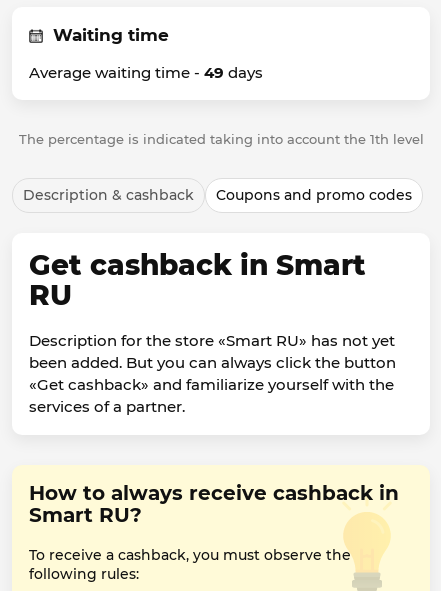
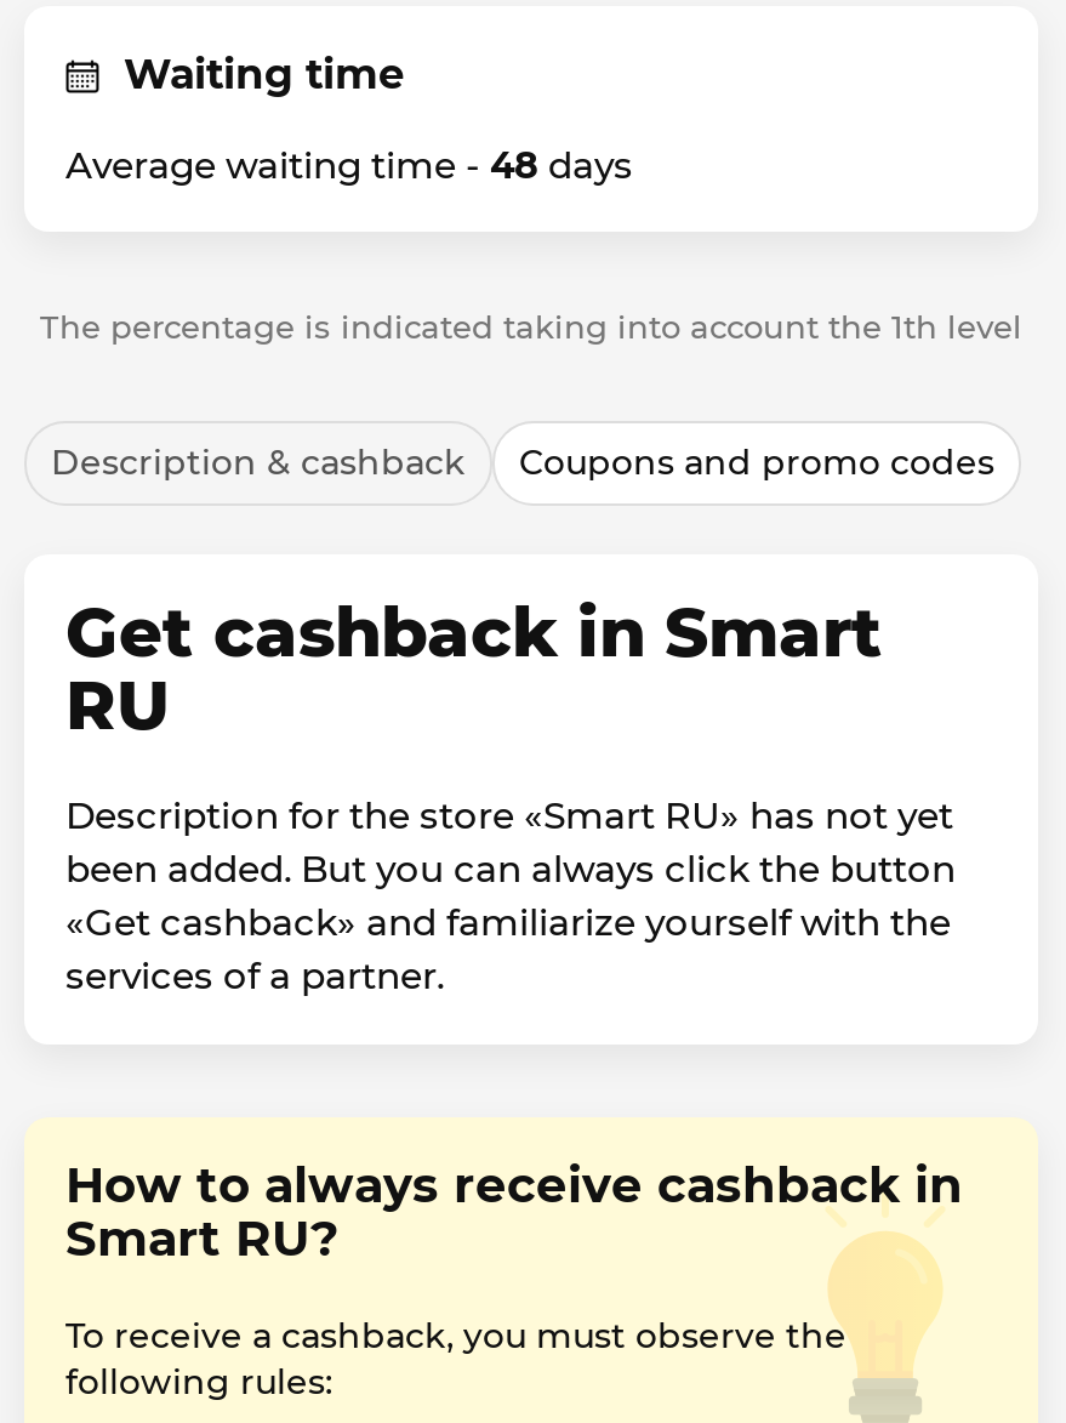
[29,63,263,82] Average waiting time - 49 days -> [65,142,633,188] Average waiting time - 48 days

